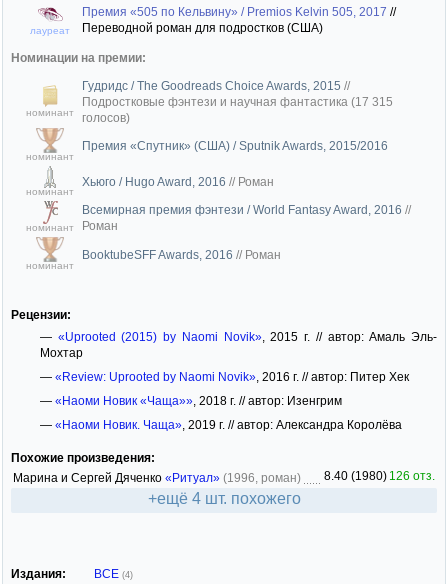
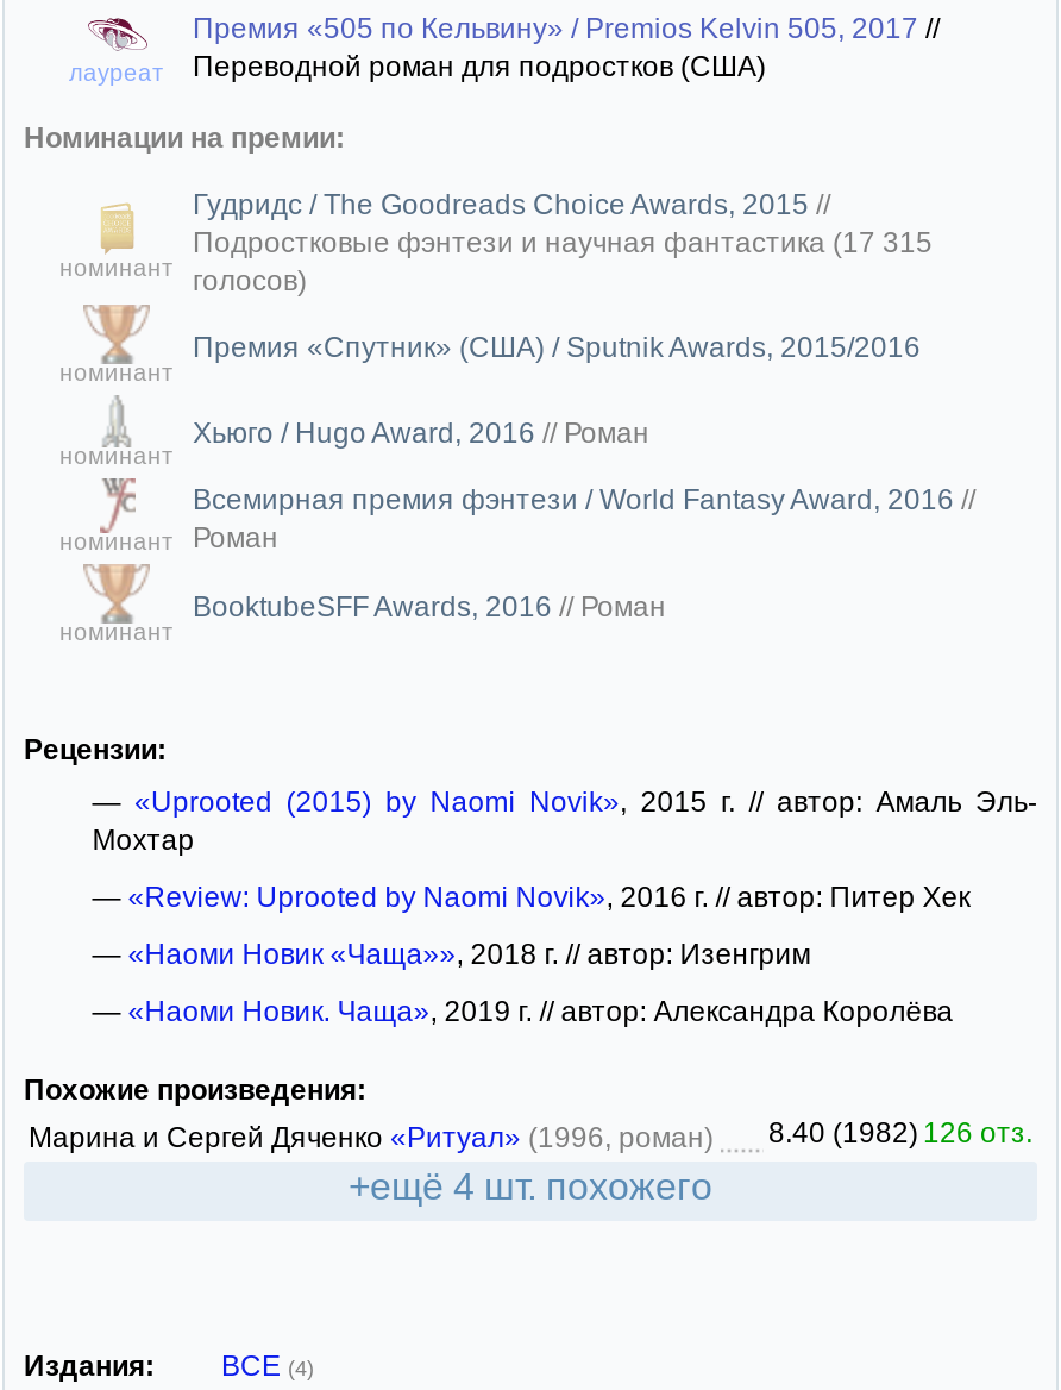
[13,469,435,485] Марина и Сергей Дяченко «Ритуал» (1996, роман) 8.40 (1980) 126 отз. -> [29,1117,1032,1155] Марина и Сергей Дяченко «Ритуал» (1996, роман) 8.40 (1982) 126 отз.

